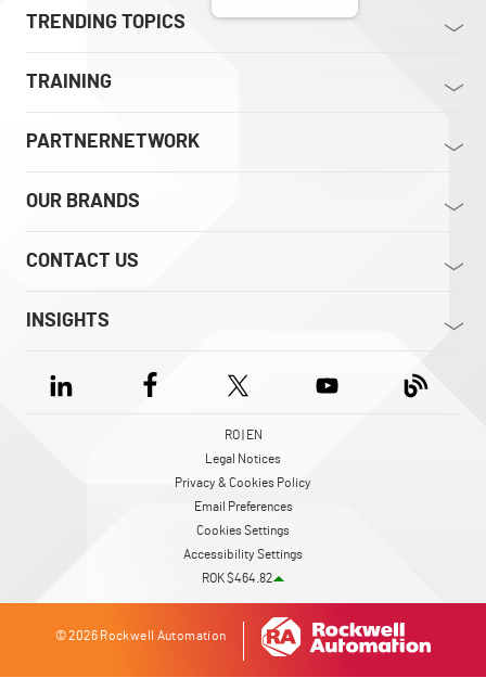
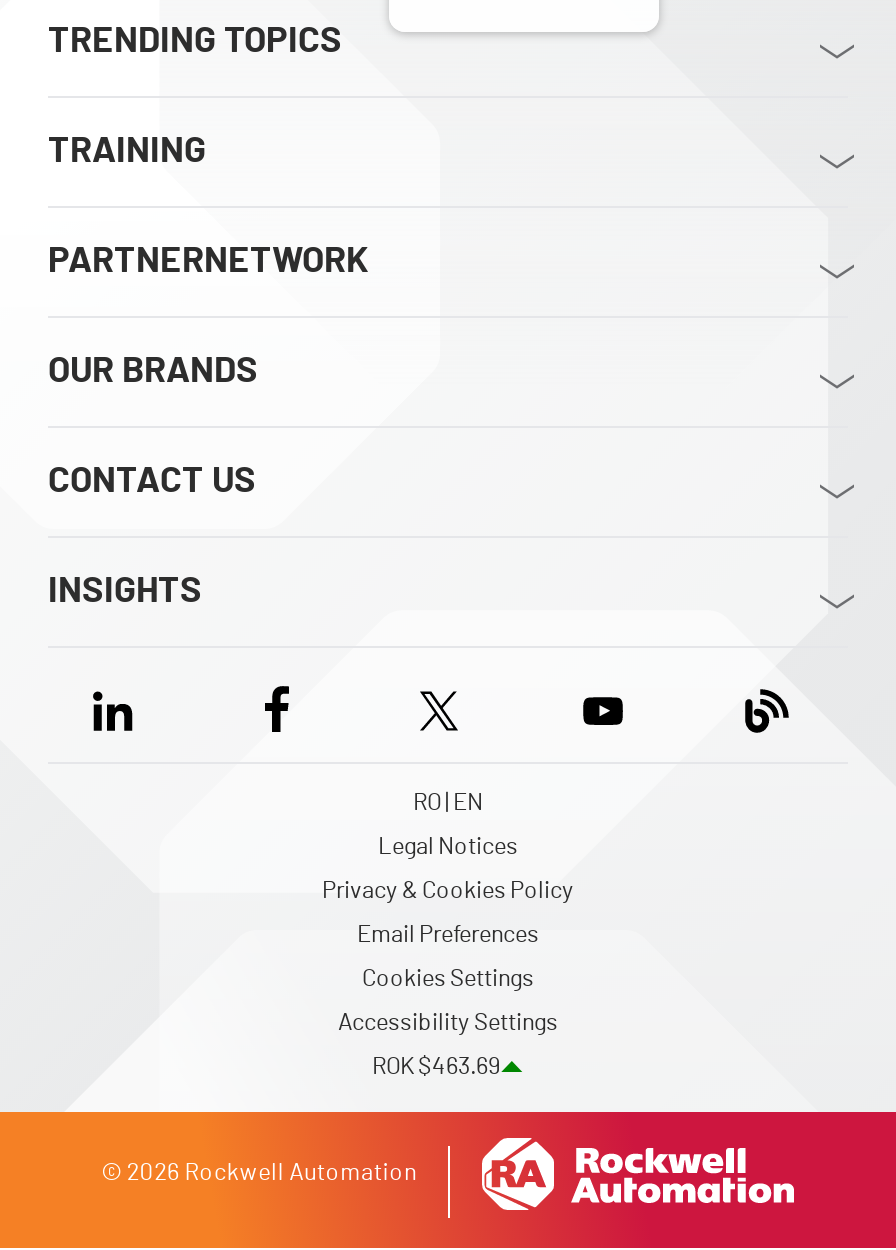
[201,572,272,585] ROK $464.82 -> [372,1054,500,1078] ROK $463.69

